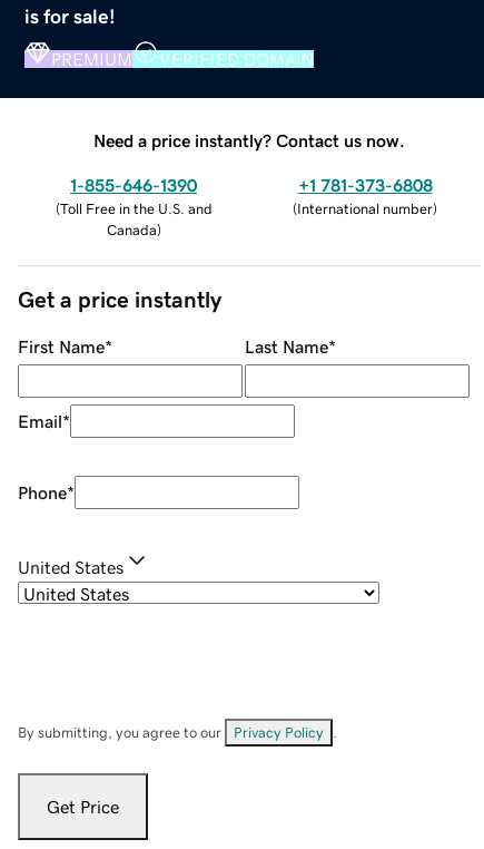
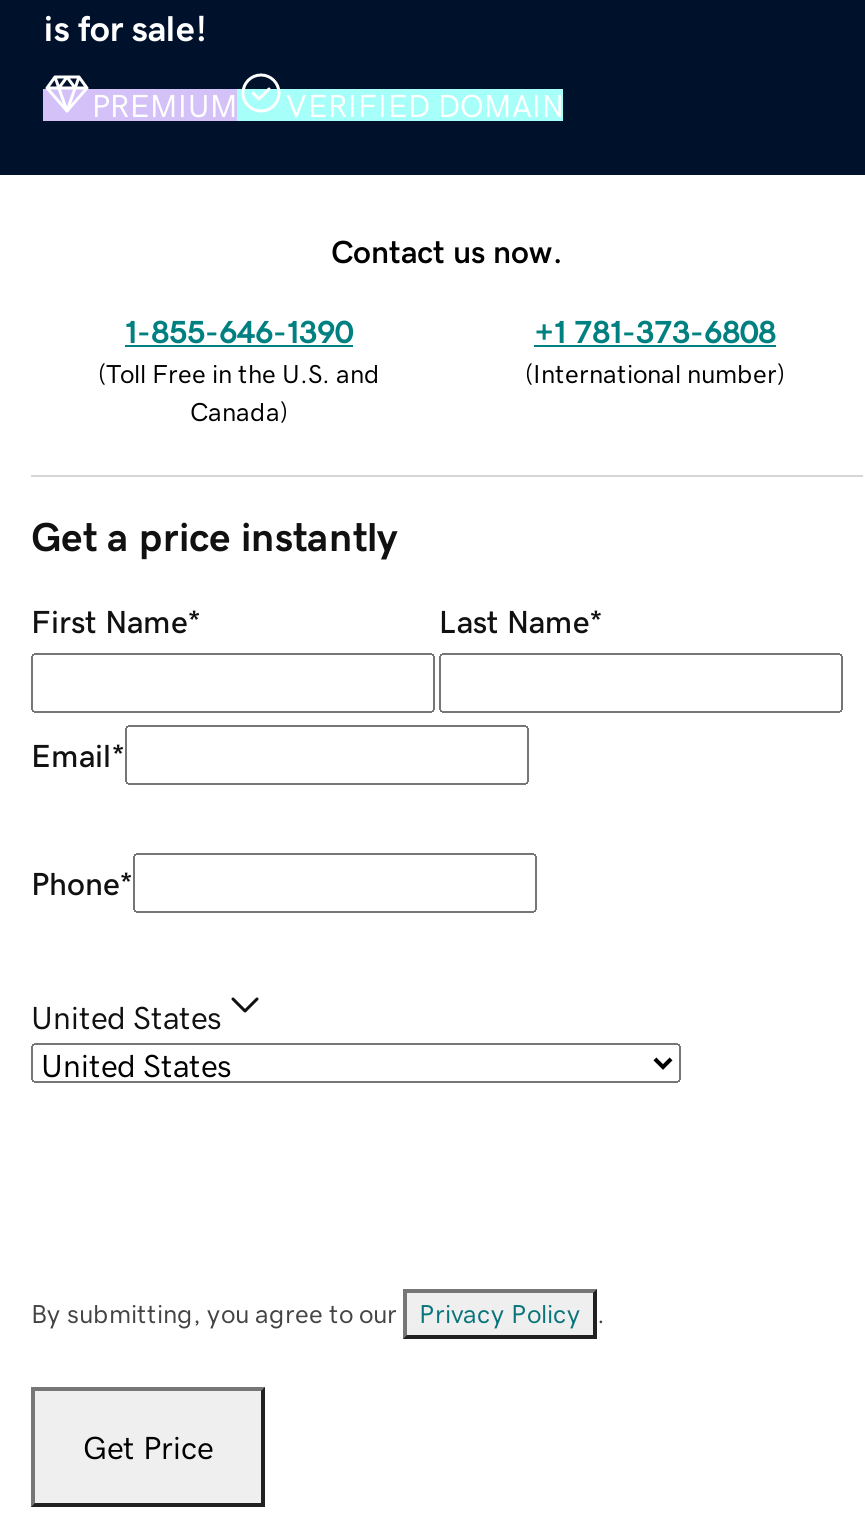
[93,131,405,149] Need a price instantly? Contact us now. -> [331,234,563,266] Contact us now.

